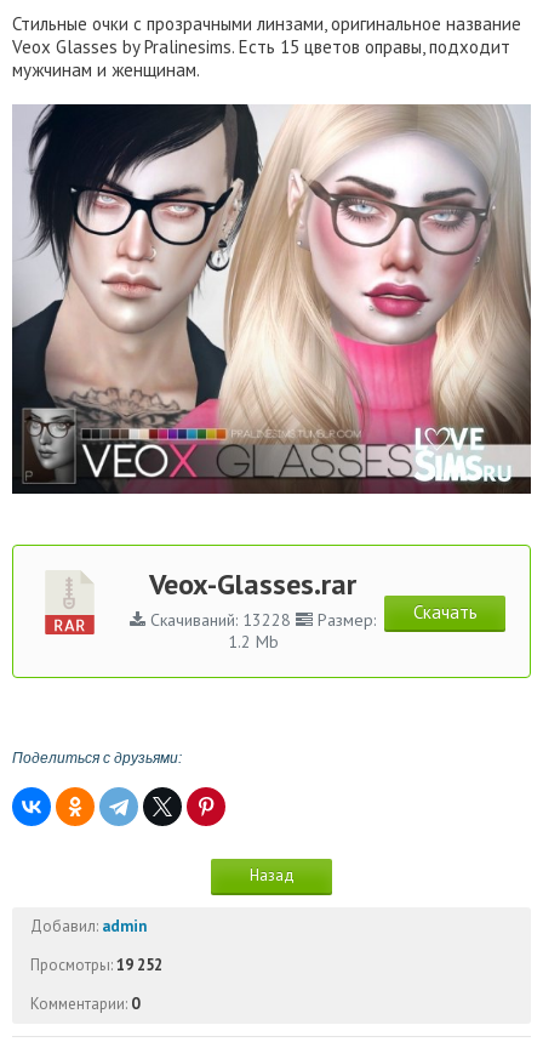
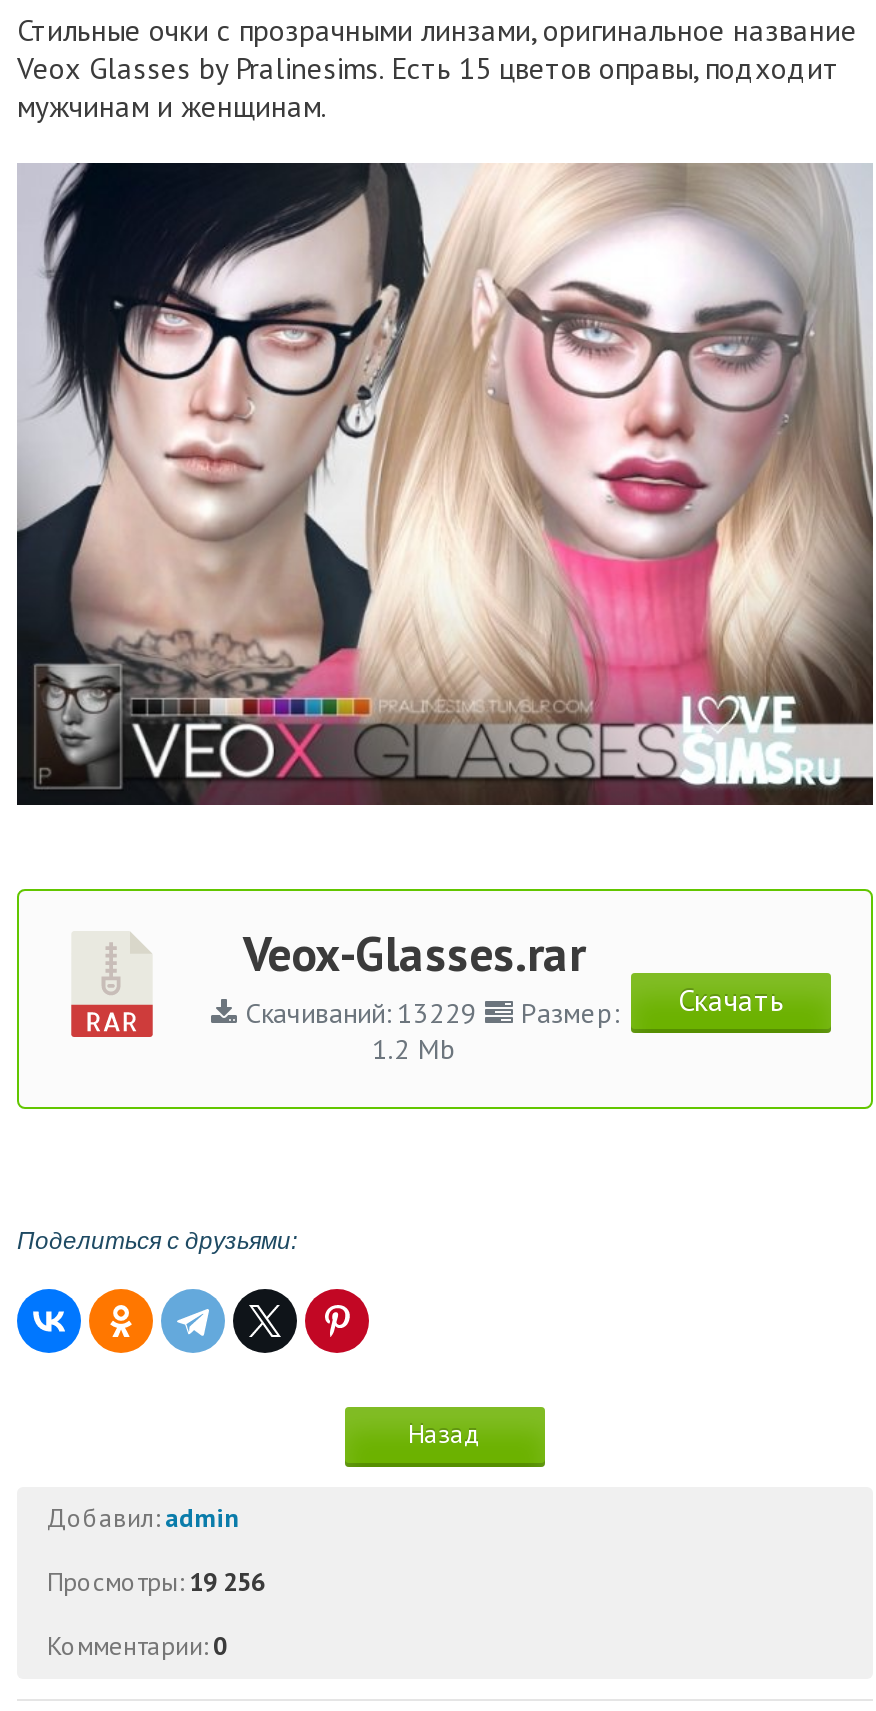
[145,600,477,631] Скачиваний: 13228 Размер: Скачать -> [237,981,784,1031] Скачиваний: 13229 Размер: Скачать
[30,955,162,975] Просмотры: 19 252 -> [47,1565,265,1599] Просмотры: 19 256

